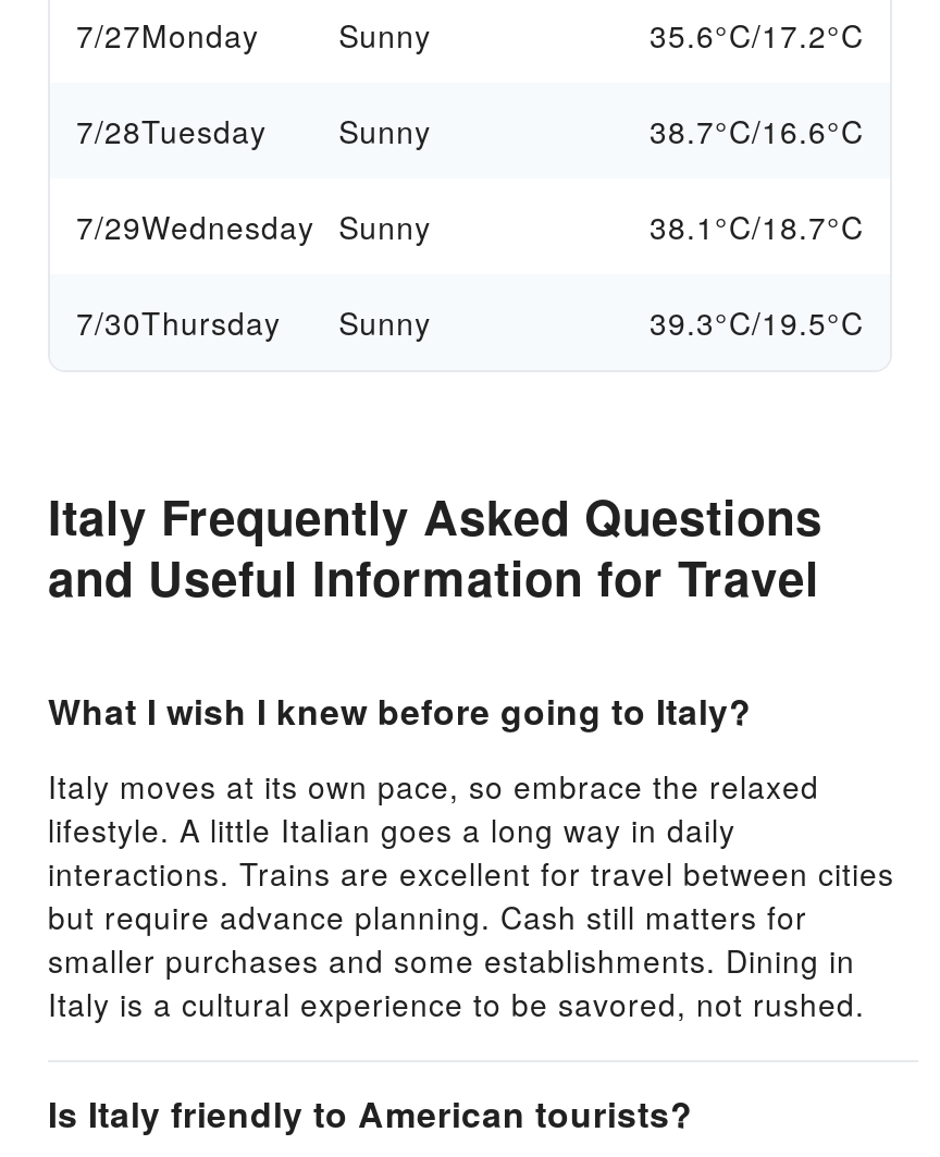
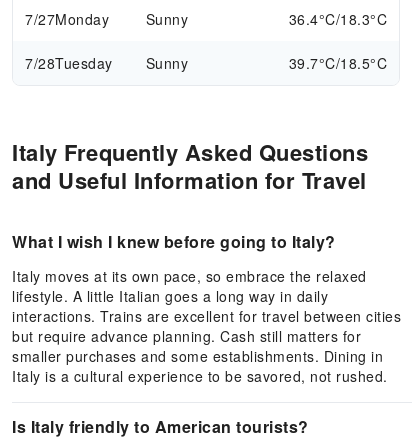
[650,13,864,57] 35.6°C/17.2°C -> [288,9,387,29] 36.4°C/18.3°C
[76,109,864,344] 38.7°C/16.6°C | 7/29Wednesday Sunny | 38.1°C/18.7°C | 7/30Thursday | Sunny | 39.3°C/19.5°C -> [288,53,387,73] 39.7°C/18.5°C

